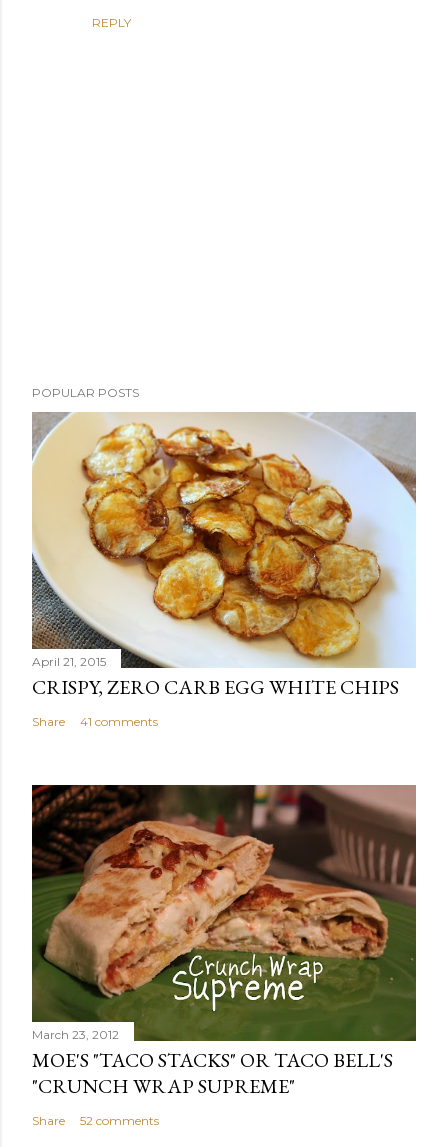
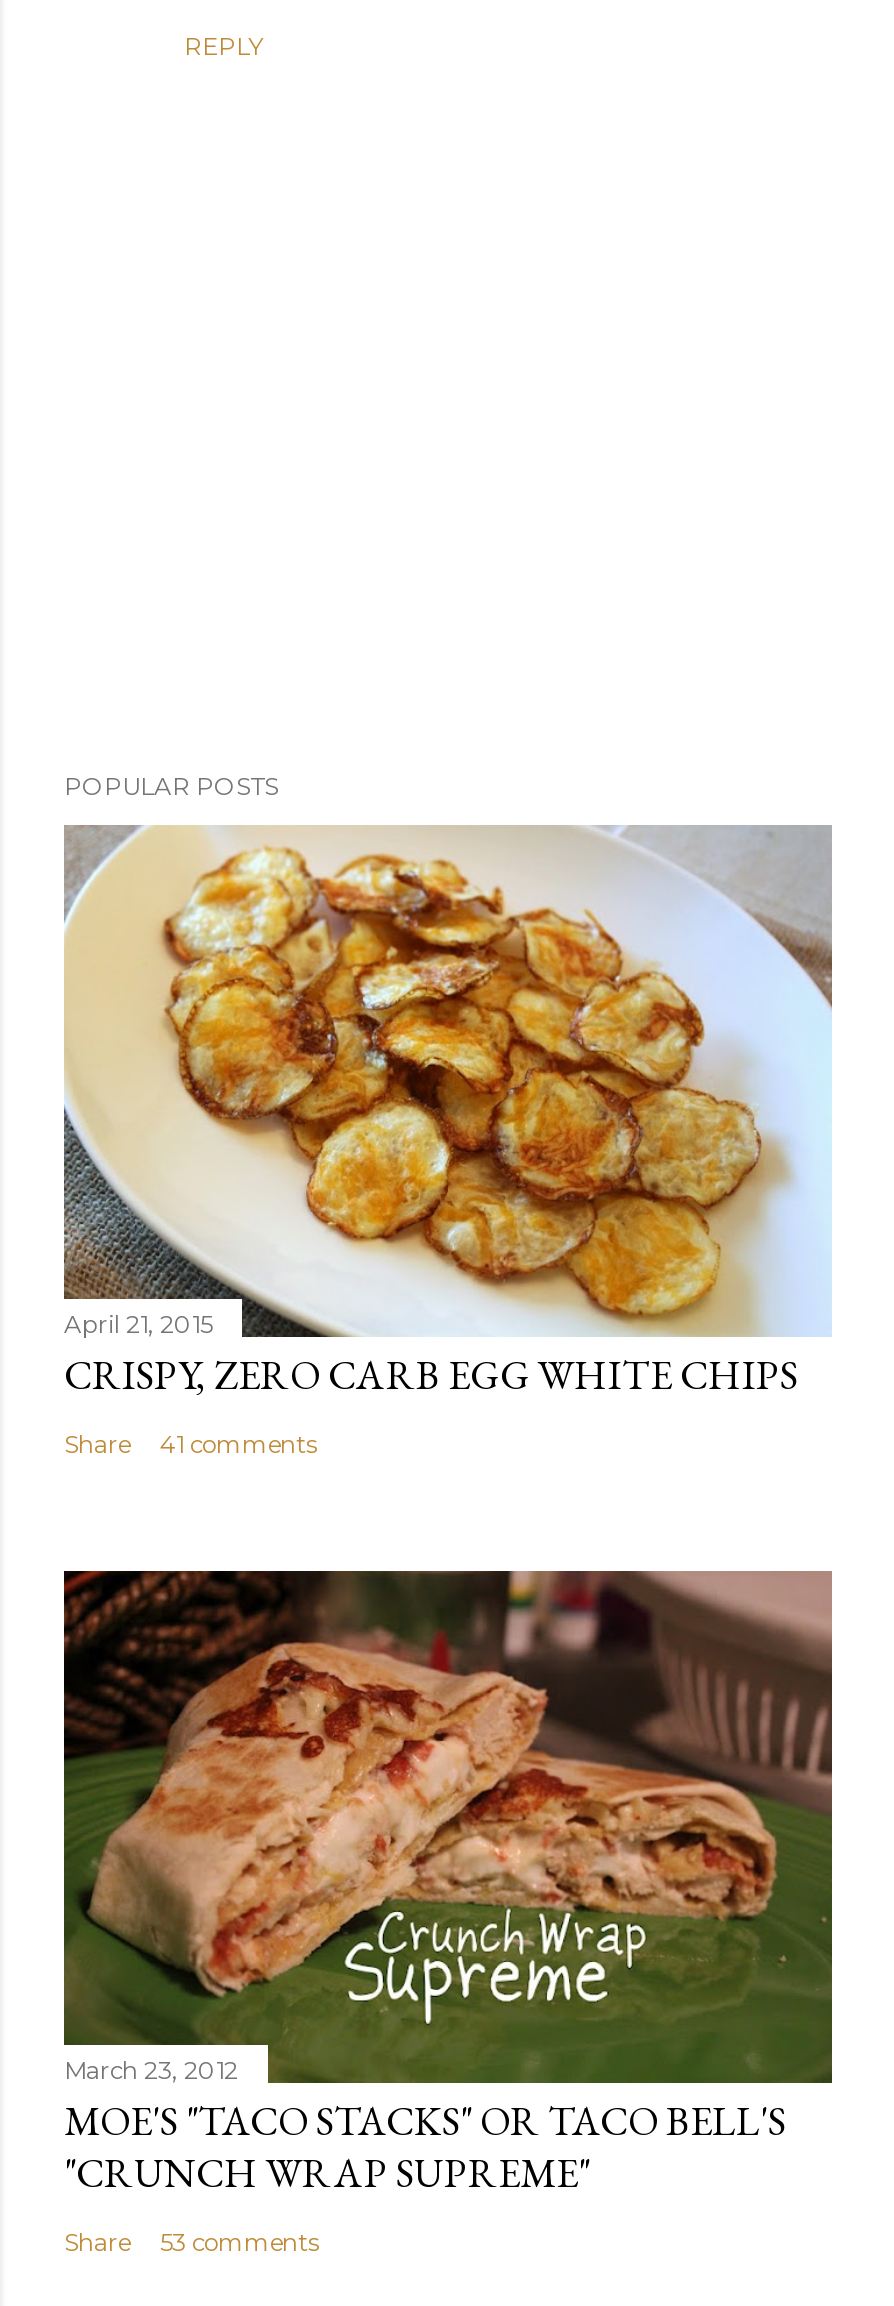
[32,1113,159,1128] Share 52 comments -> [64,2227,318,2257] Share 53 comments

